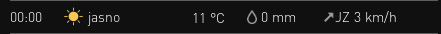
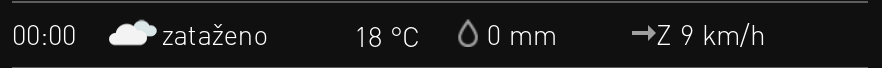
[88,7,225,26] jasno | 11 °C -> [162,14,420,52] zataženo | 18 °C
[335,7,397,25] JZ 3 km/h -> [656,15,766,51] Z 9 km/h

